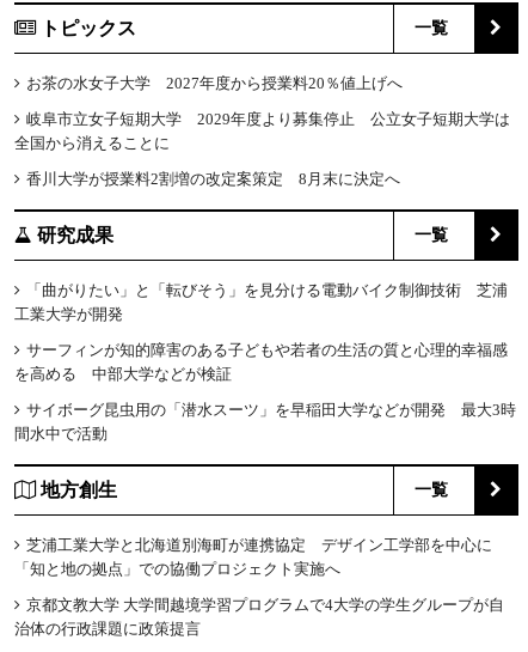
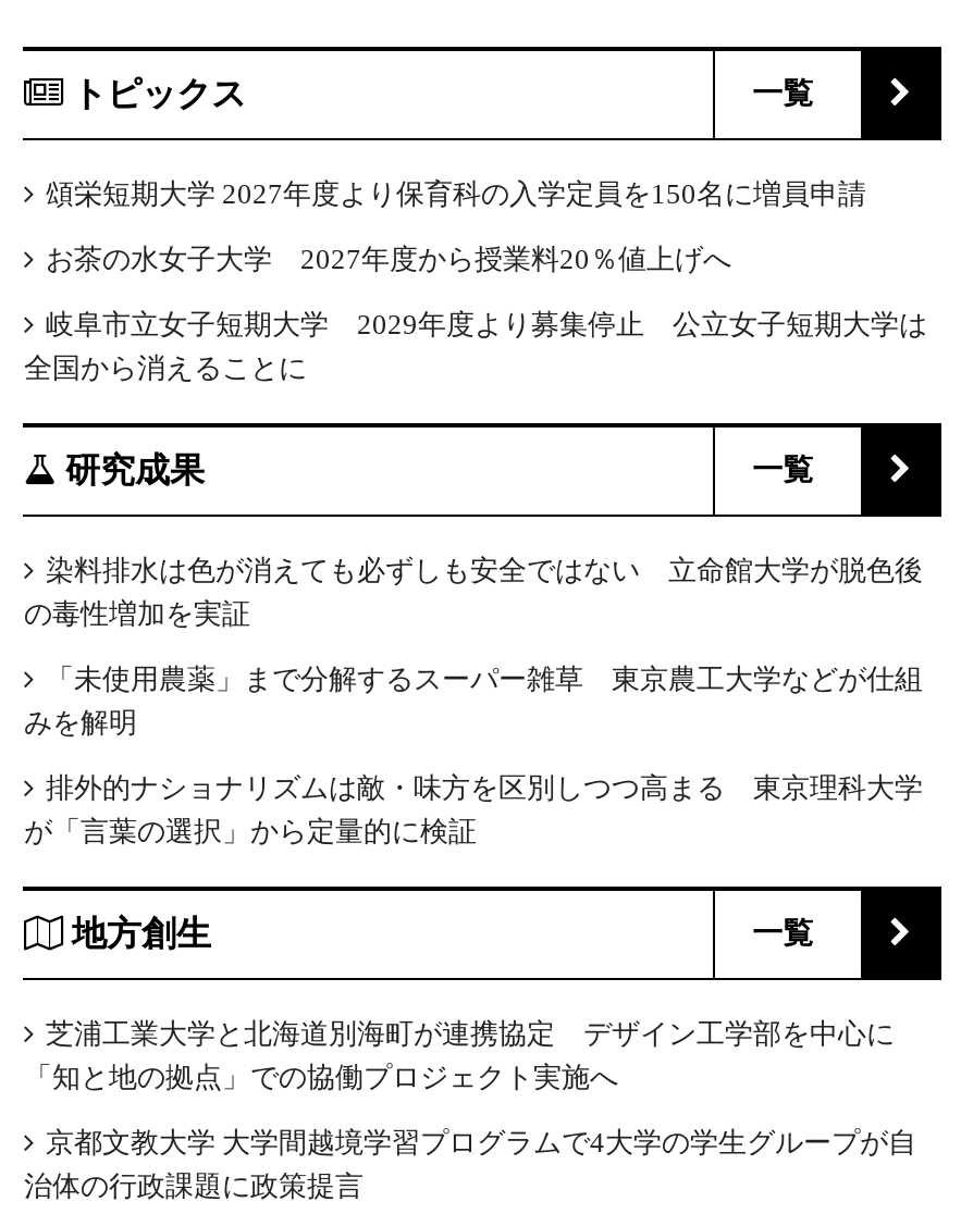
none -> [45,177,866,210] 頌栄短期大学 2027年度より保育科の入学定員を150名に増員申請
moved [15,74,511,152] -> [24,243,927,384]: お茶の水女子大学 2027年度から授業料20％値上げへ | 岐阜市立女子短期大学 2029年度より募集停止 公立女子短期大学は | 全国から消えることに
[27,170,401,188] 香川大学が授業料2割増の改定案策定 8月末に決定へ -> none
[15,281,508,323] 「曲がりたい」と「転びそう」を見分ける電動バイク制御技術 芝浦 | 工業大学が開発 -> [24,554,923,630] 染料排水は色が消えても必ずしも安全ではない 立命館大学が脱色後 | の毒性増加を実証
[15,341,508,383] サーフィンが知的障害のある子どもや若者の生活の質と心理的幸福感 | を高める 中部大学などが検証 -> [24,662,923,739] 「未使用農薬」まで分解するスーパー雑草 東京農工大学などが仕組 | みを解明
[15,401,517,443] サイボーグ昆虫用の「潜水スーツ」を早稲田大学などが開発 最大3時 | 間水中で活動 -> [24,771,923,847] 排外的ナショナリズムは敵・味方を区別しつつ高まる 東京理科大学 | が「言葉の選択」から定量的に検証

